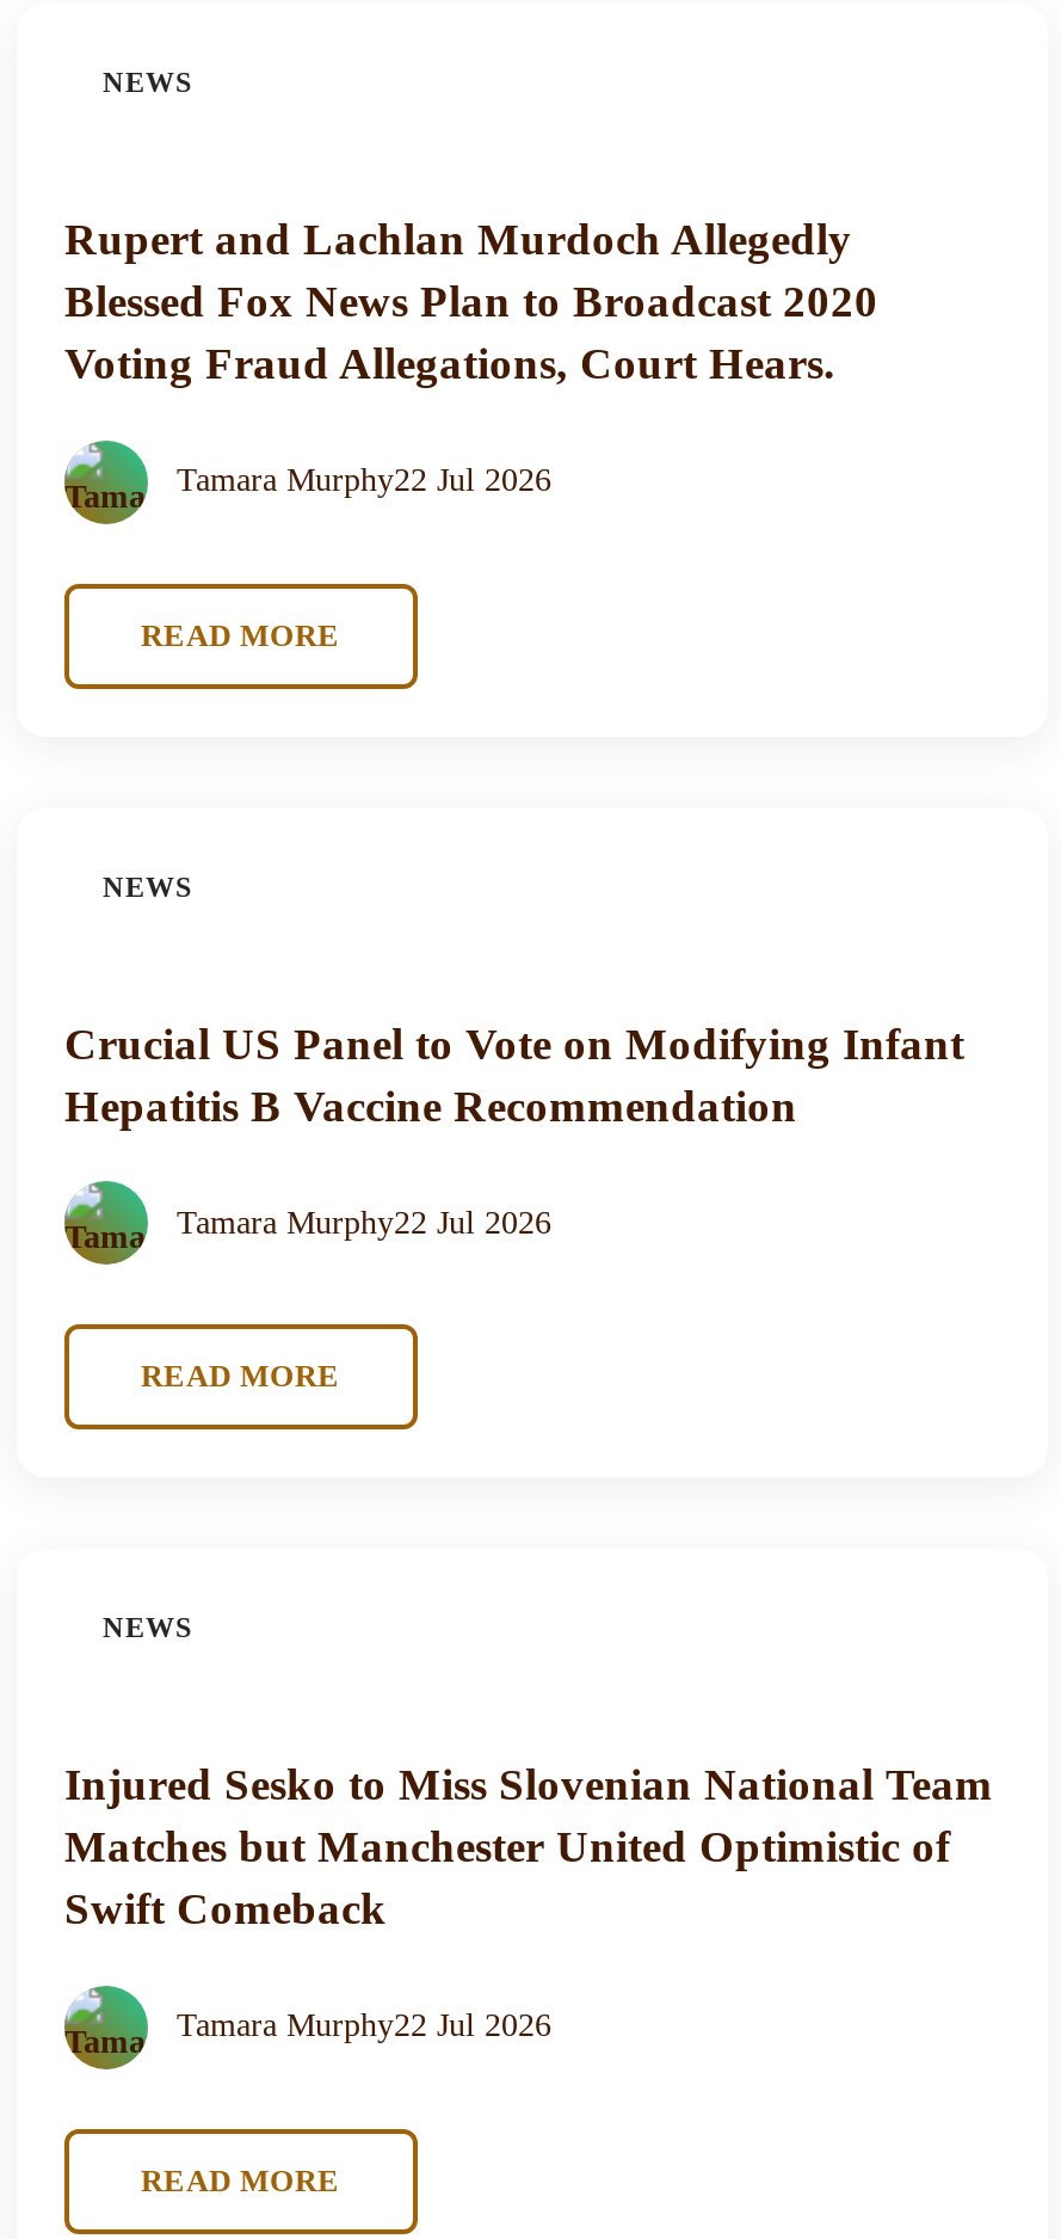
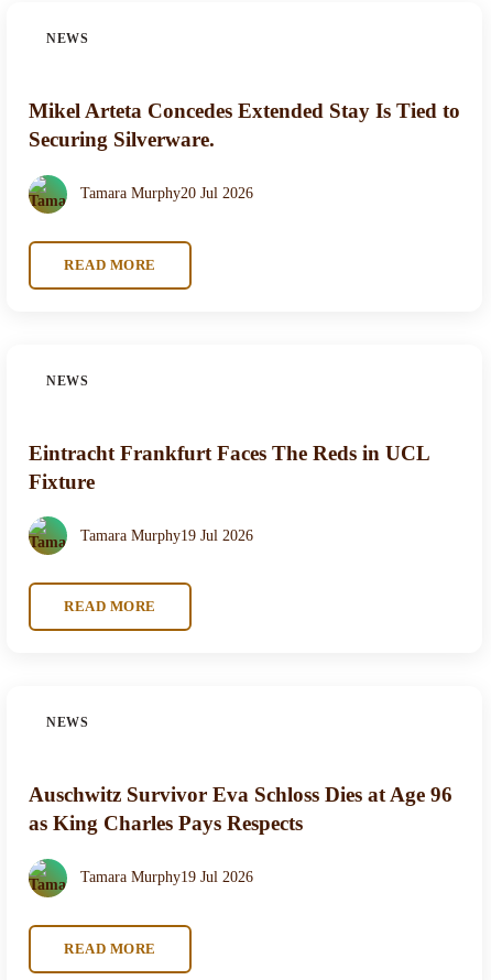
[64,214,878,388] Rupert and Lachlan Murdoch Allegedly | Blessed Fox News Plan to Broadcast 2020 | Voting Fraud Allegations, Court Hears. -> [29,99,460,151] Mikel Arteta Concedes Extended Stay Is Tied to | Securing Silverware.
[177,463,551,499] Tamara Murphy22 Jul 2026 -> [80,185,253,202] Tamara Murphy20 Jul 2026
[64,1017,964,1130] Crucial US Panel to Vote on Modifying Infant | Hepatitis B Vaccine Recommendation -> [29,441,429,493] Eintracht Frankfurt Faces The Reds in UCL | Fixture
[177,1204,551,1240] Tamara Murphy22 Jul 2026 -> [80,527,253,544] Tamara Murphy19 Jul 2026
[64,1759,993,1933] Injured Sesko to Miss Slovenian National Team | Matches but Manchester United Optimistic of | Swift Comeback -> [29,783,452,835] Auschwitz Survivor Eva Schloss Dies at Age 96 | as King Charles Pays Respects
[177,2008,551,2044] Tamara Murphy22 Jul 2026 -> [80,869,253,886] Tamara Murphy19 Jul 2026

